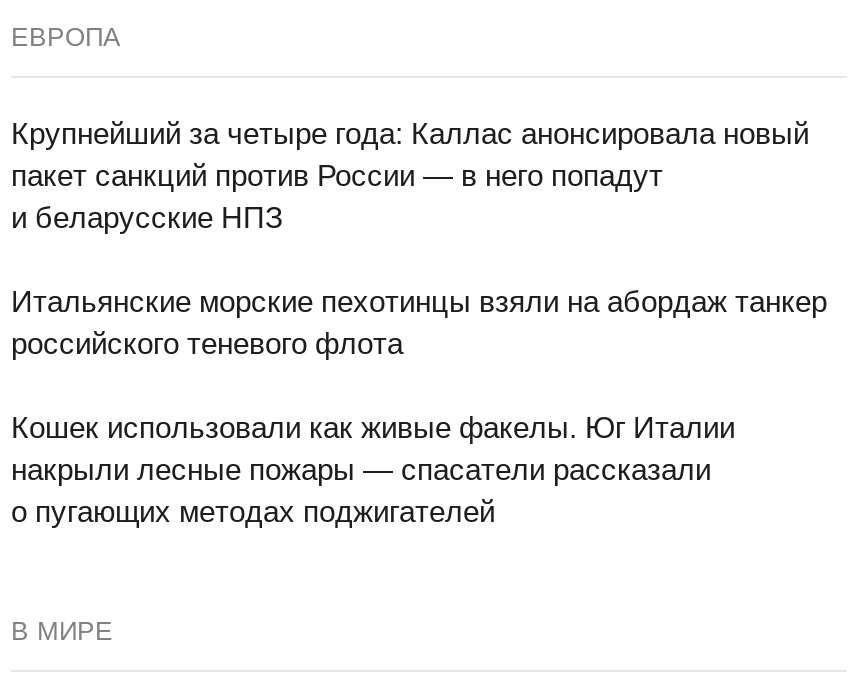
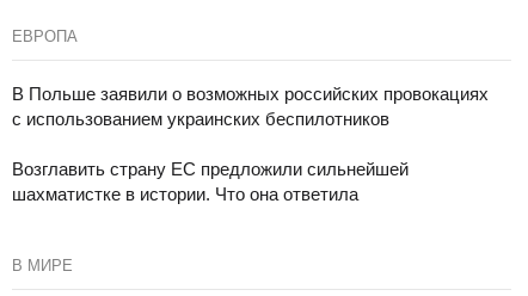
[11,116,827,528] Крупнейший за четыре года: Каллас анонсировала новый | пакет санкций против России — в него попадут | и беларусские НПЗ | Итальянские морские пехотинцы взяли на абордаж танкер | российского теневого флота | Кошек использовали как живые факелы. Юг Италии | накрыли лесные пожары — спасатели рассказали | о пугающих методах поджигателей -> [12,84,489,204] В Польше заявили о возможных российских провокациях | с использованием украинских беспилотников | Возглавить страну ЕС предложили сильнейшей | шахматистке в истории. Что она ответила

